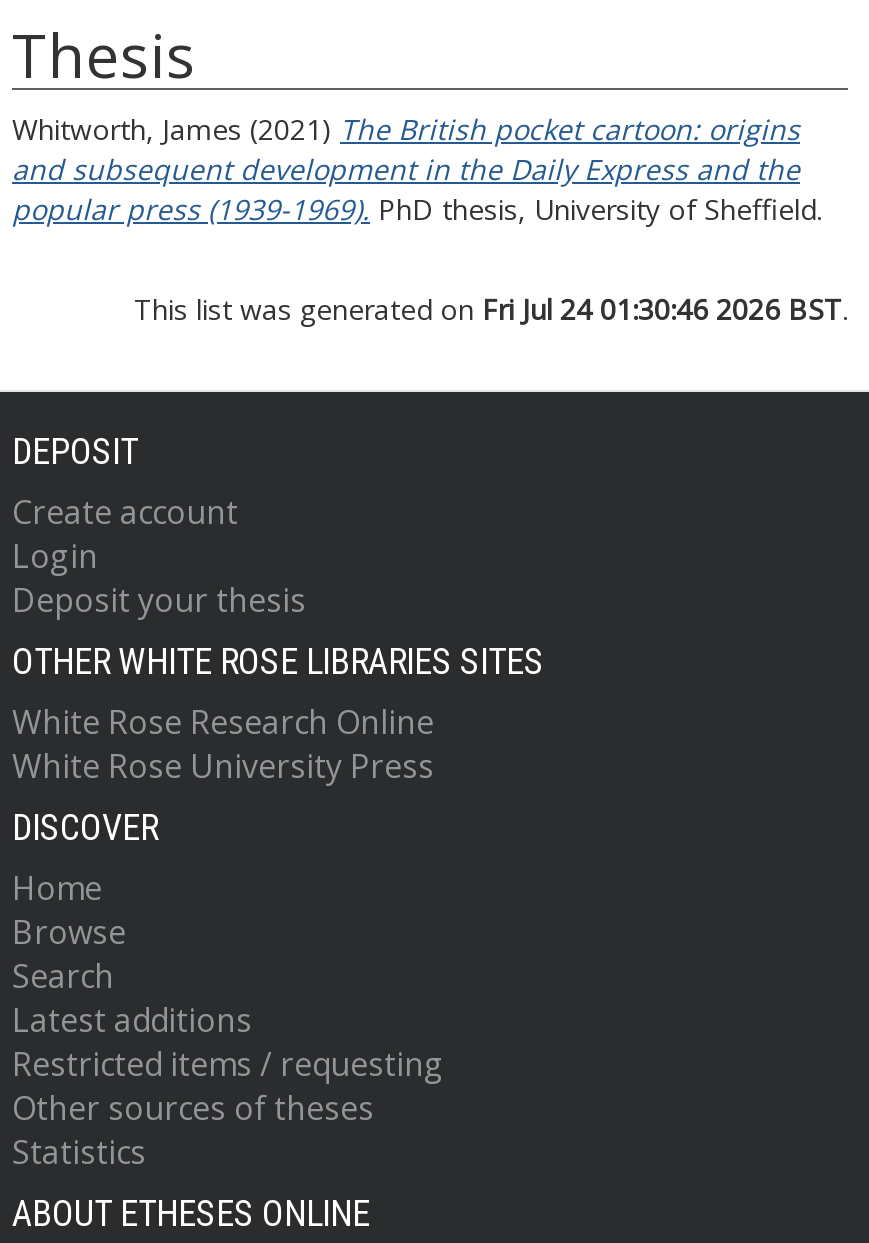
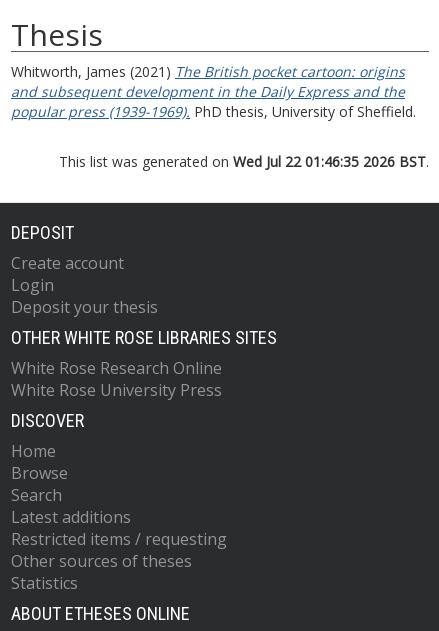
[134,290,848,328] This list was generated on Fri Jul 24 01:30:46 2026 BST. -> [59,152,429,171] This list was generated on Wed Jul 22 01:46:35 2026 BST.

